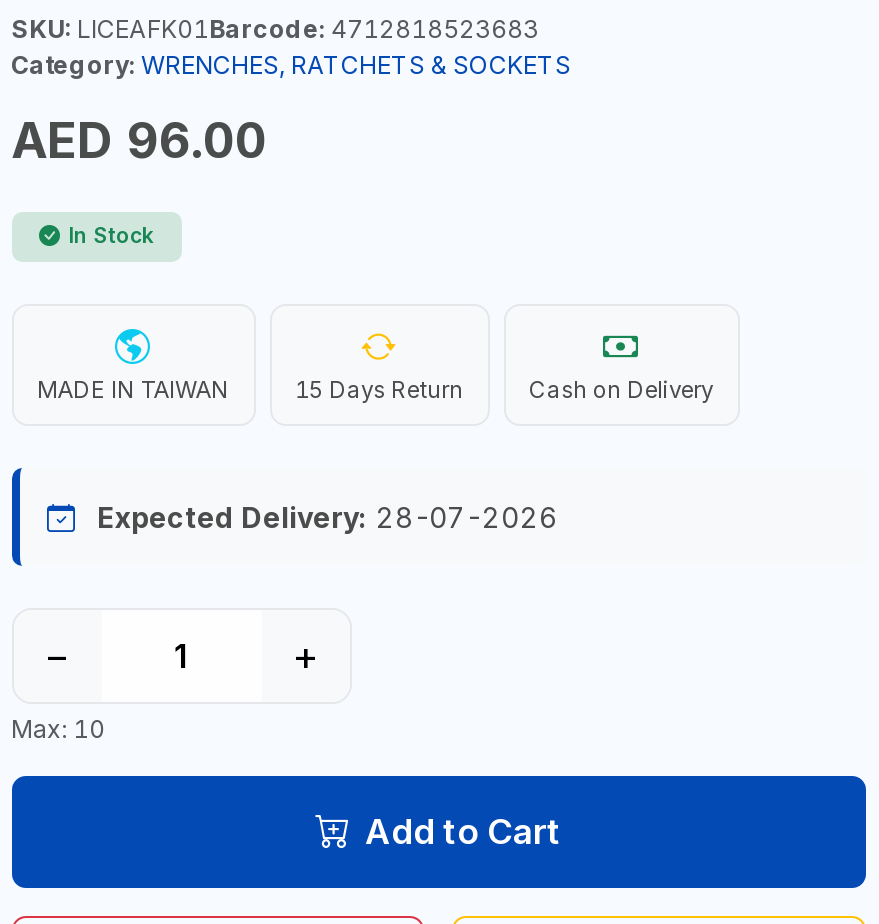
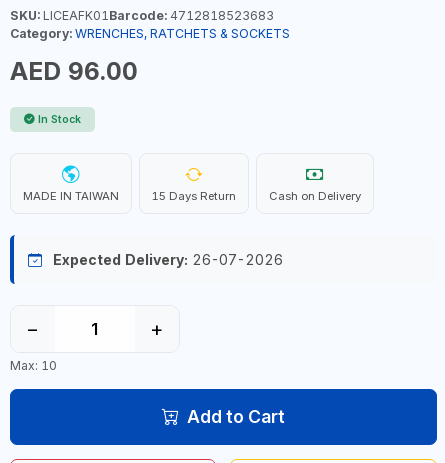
[97,500,557,534] Expected Delivery: 28-07-2026 -> [52,251,282,268] Expected Delivery: 26-07-2026

